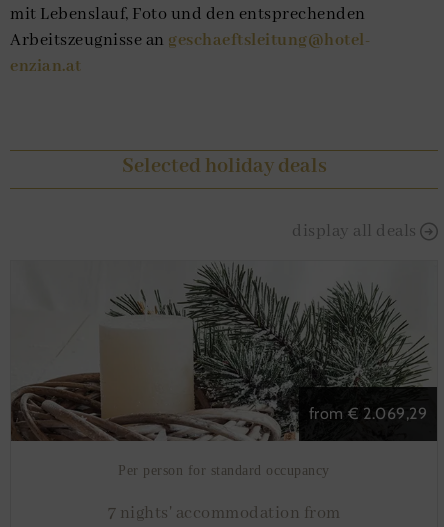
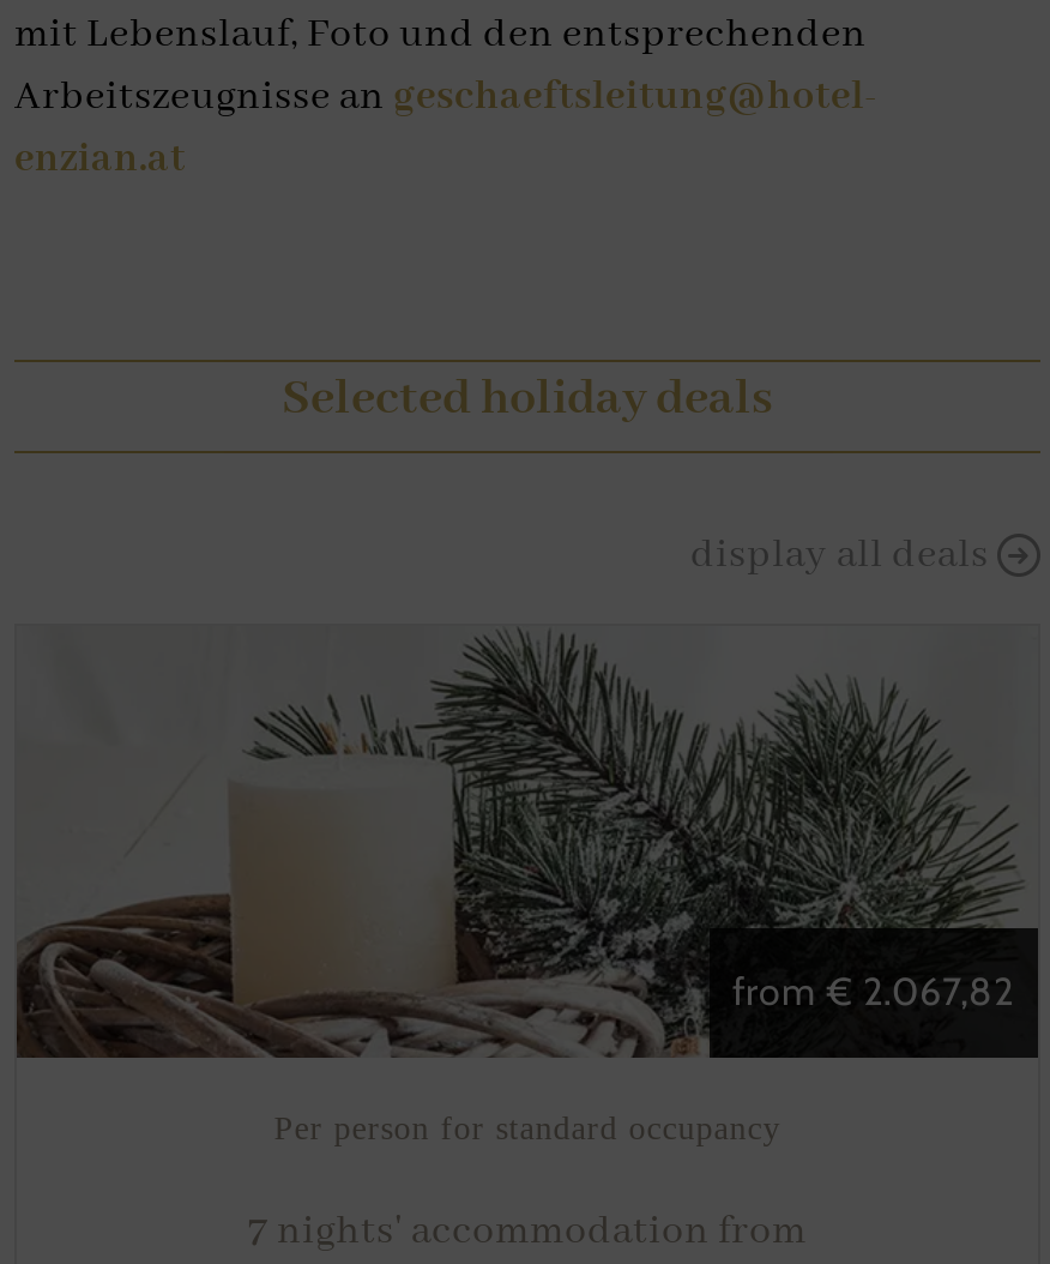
[308,404,427,423] from € 2.069,29 -> [732,969,1014,1015] from € 2.067,82

